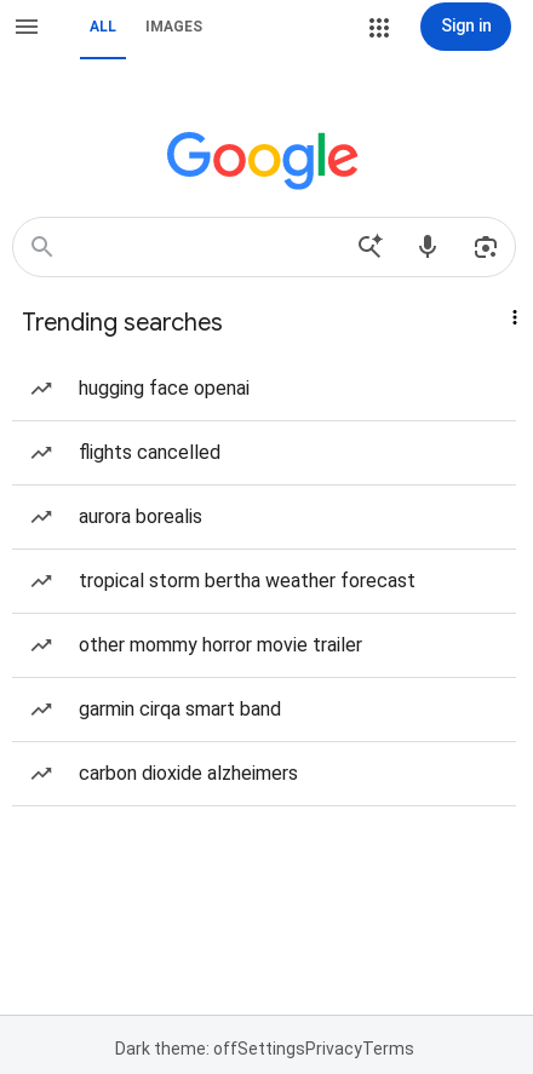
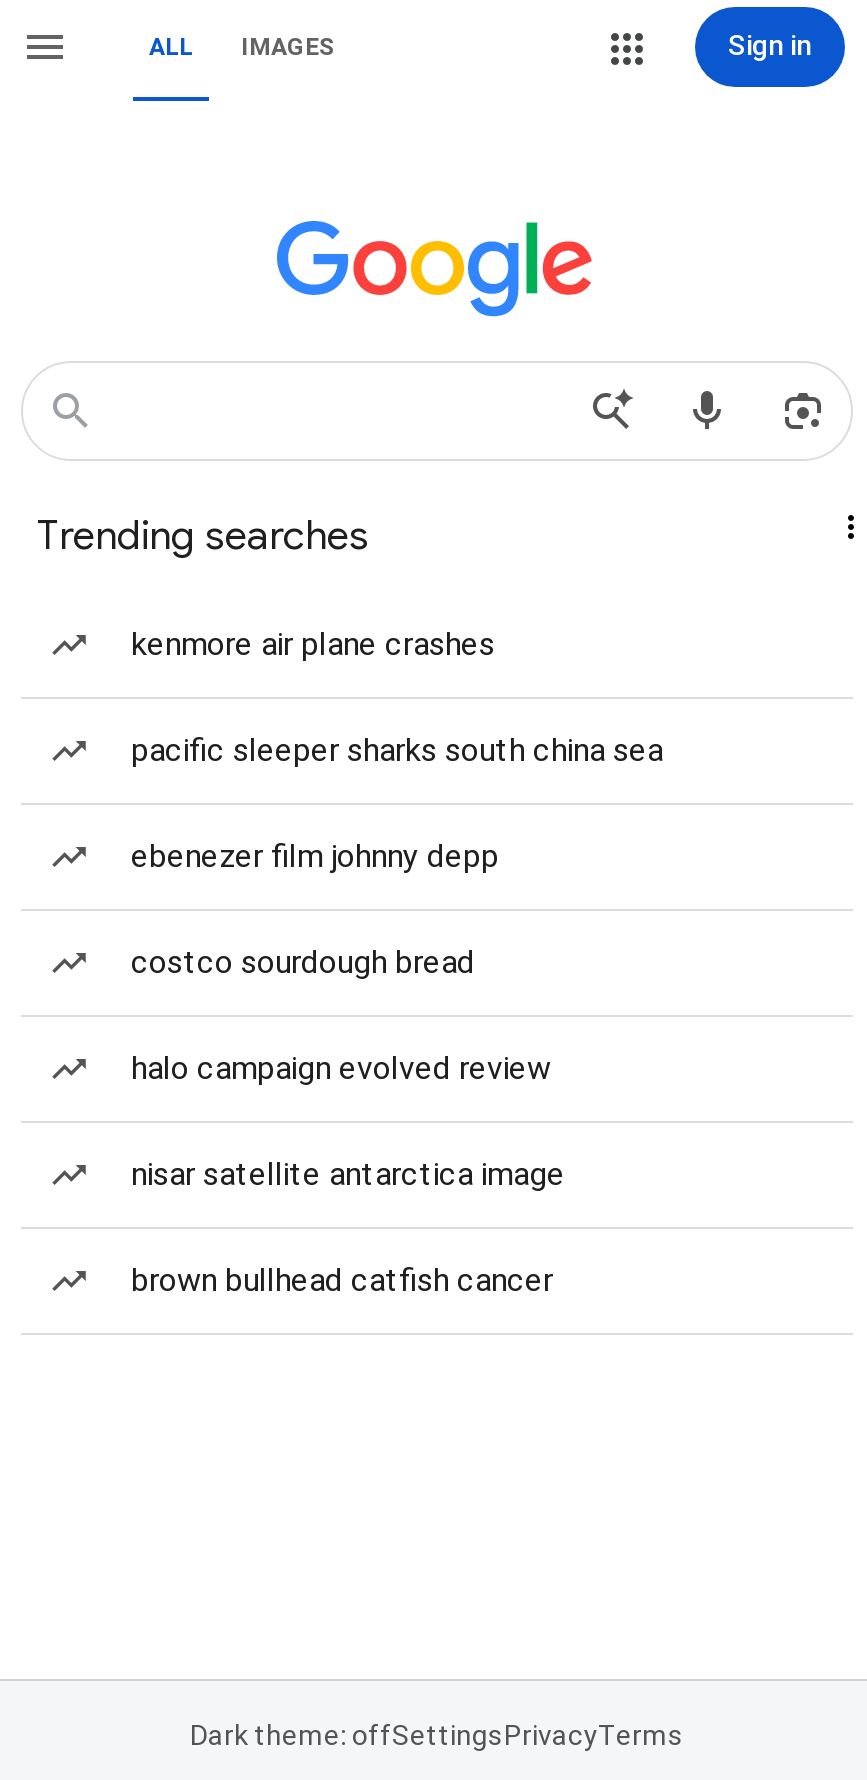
[79,377,250,400] hugging face openai -> [131,625,495,663] kenmore air plane crashes
[79,441,220,464] flights cancelled -> [131,731,663,769] pacific sleeper sharks south china sea
[79,505,202,528] aurora borealis -> [131,837,499,875] ebenezer film johnny depp
[79,569,415,592] tropical storm bertha weather forecast -> [131,943,475,981] costco sourdough bread
[79,633,362,656] other mommy horror movie trailer -> [131,1049,551,1087] halo campaign evolved review
[79,697,281,720] garmin cirqa smart band -> [131,1155,565,1193] nisar satellite antarctica image
[79,762,298,785] carbon dioxide alzheimers -> [131,1261,553,1299] brown bullhead catfish cancer

